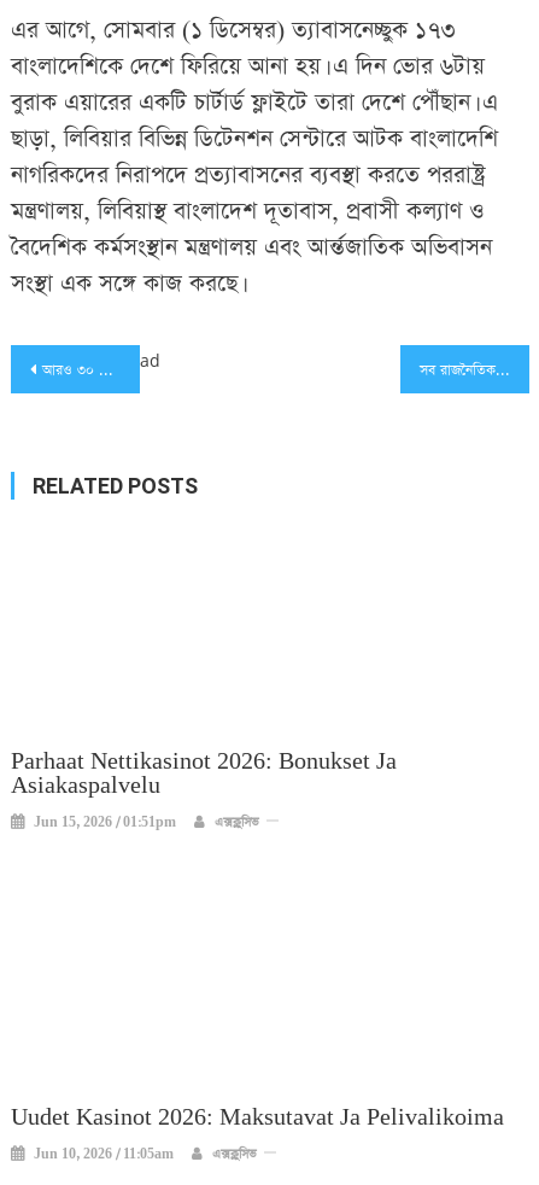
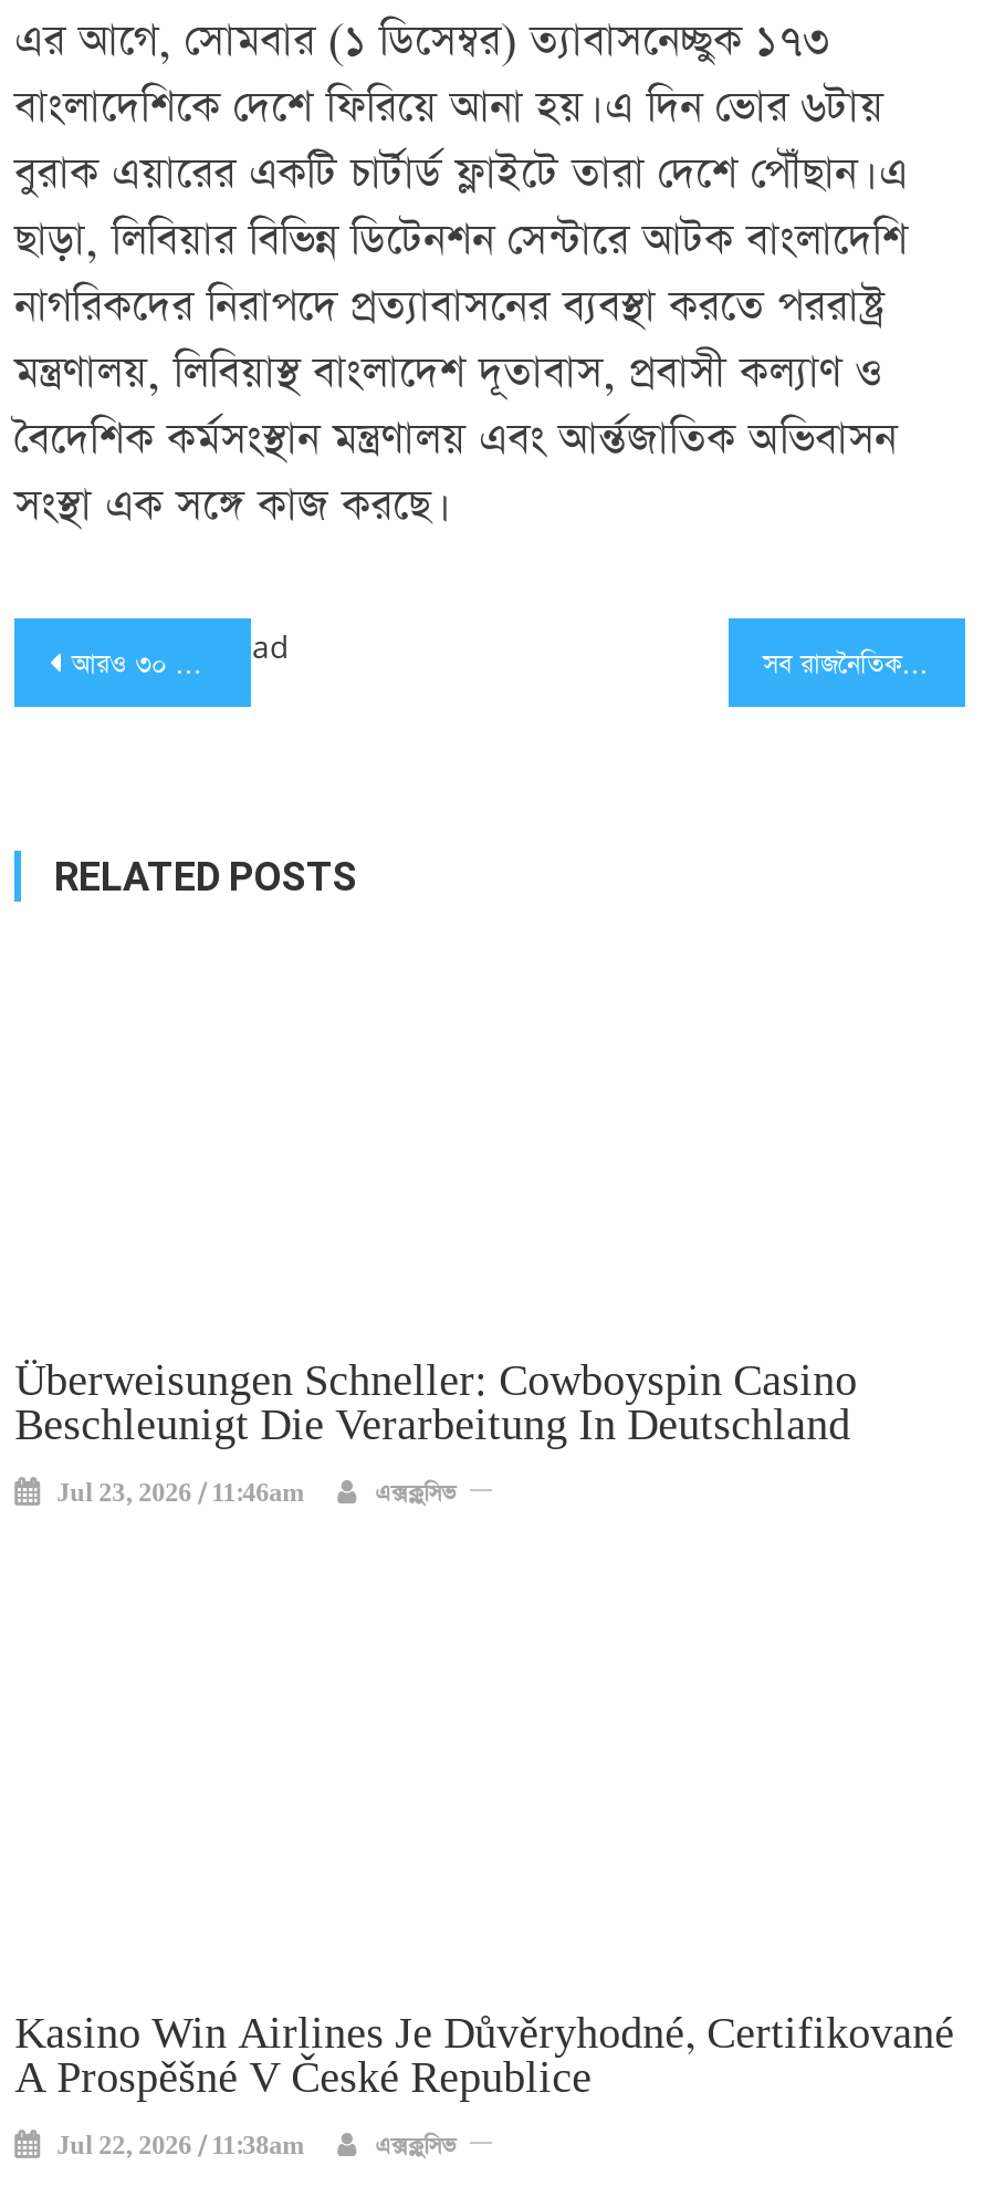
[11,748,397,800] Parhaat Nettikasinot 2026: Bonukset Ja | Asiakaspalvelu -> [15,1357,857,1452] Überweisungen Schneller: Cowboyspin Casino | Beschleunigt Die Verarbeitung In Deutschland
[34,814,176,831] Jun 15, 2026 / 01:51pm -> [57,1478,304,1509] Jul 23, 2026 / 11:46am
[11,1104,504,1132] Uudet Kasinot 2026: Maksutavat Ja Pelivalikoima -> [15,2009,954,2105] Kasino Win Airlines Je Důvěryhodné, Certifikované | A Prospěšné V České Republice
[34,1146,174,1163] Jun 10, 2026 / 11:05am -> [57,2131,304,2162] Jul 22, 2026 / 11:38am

